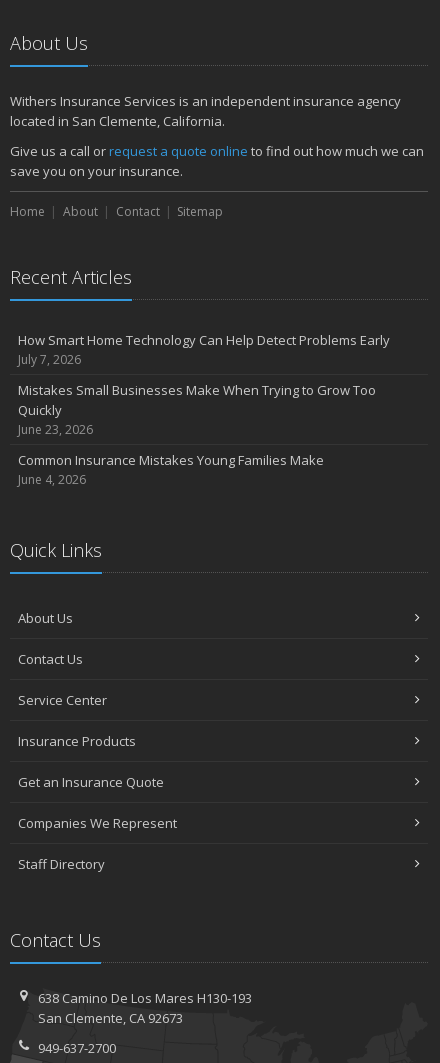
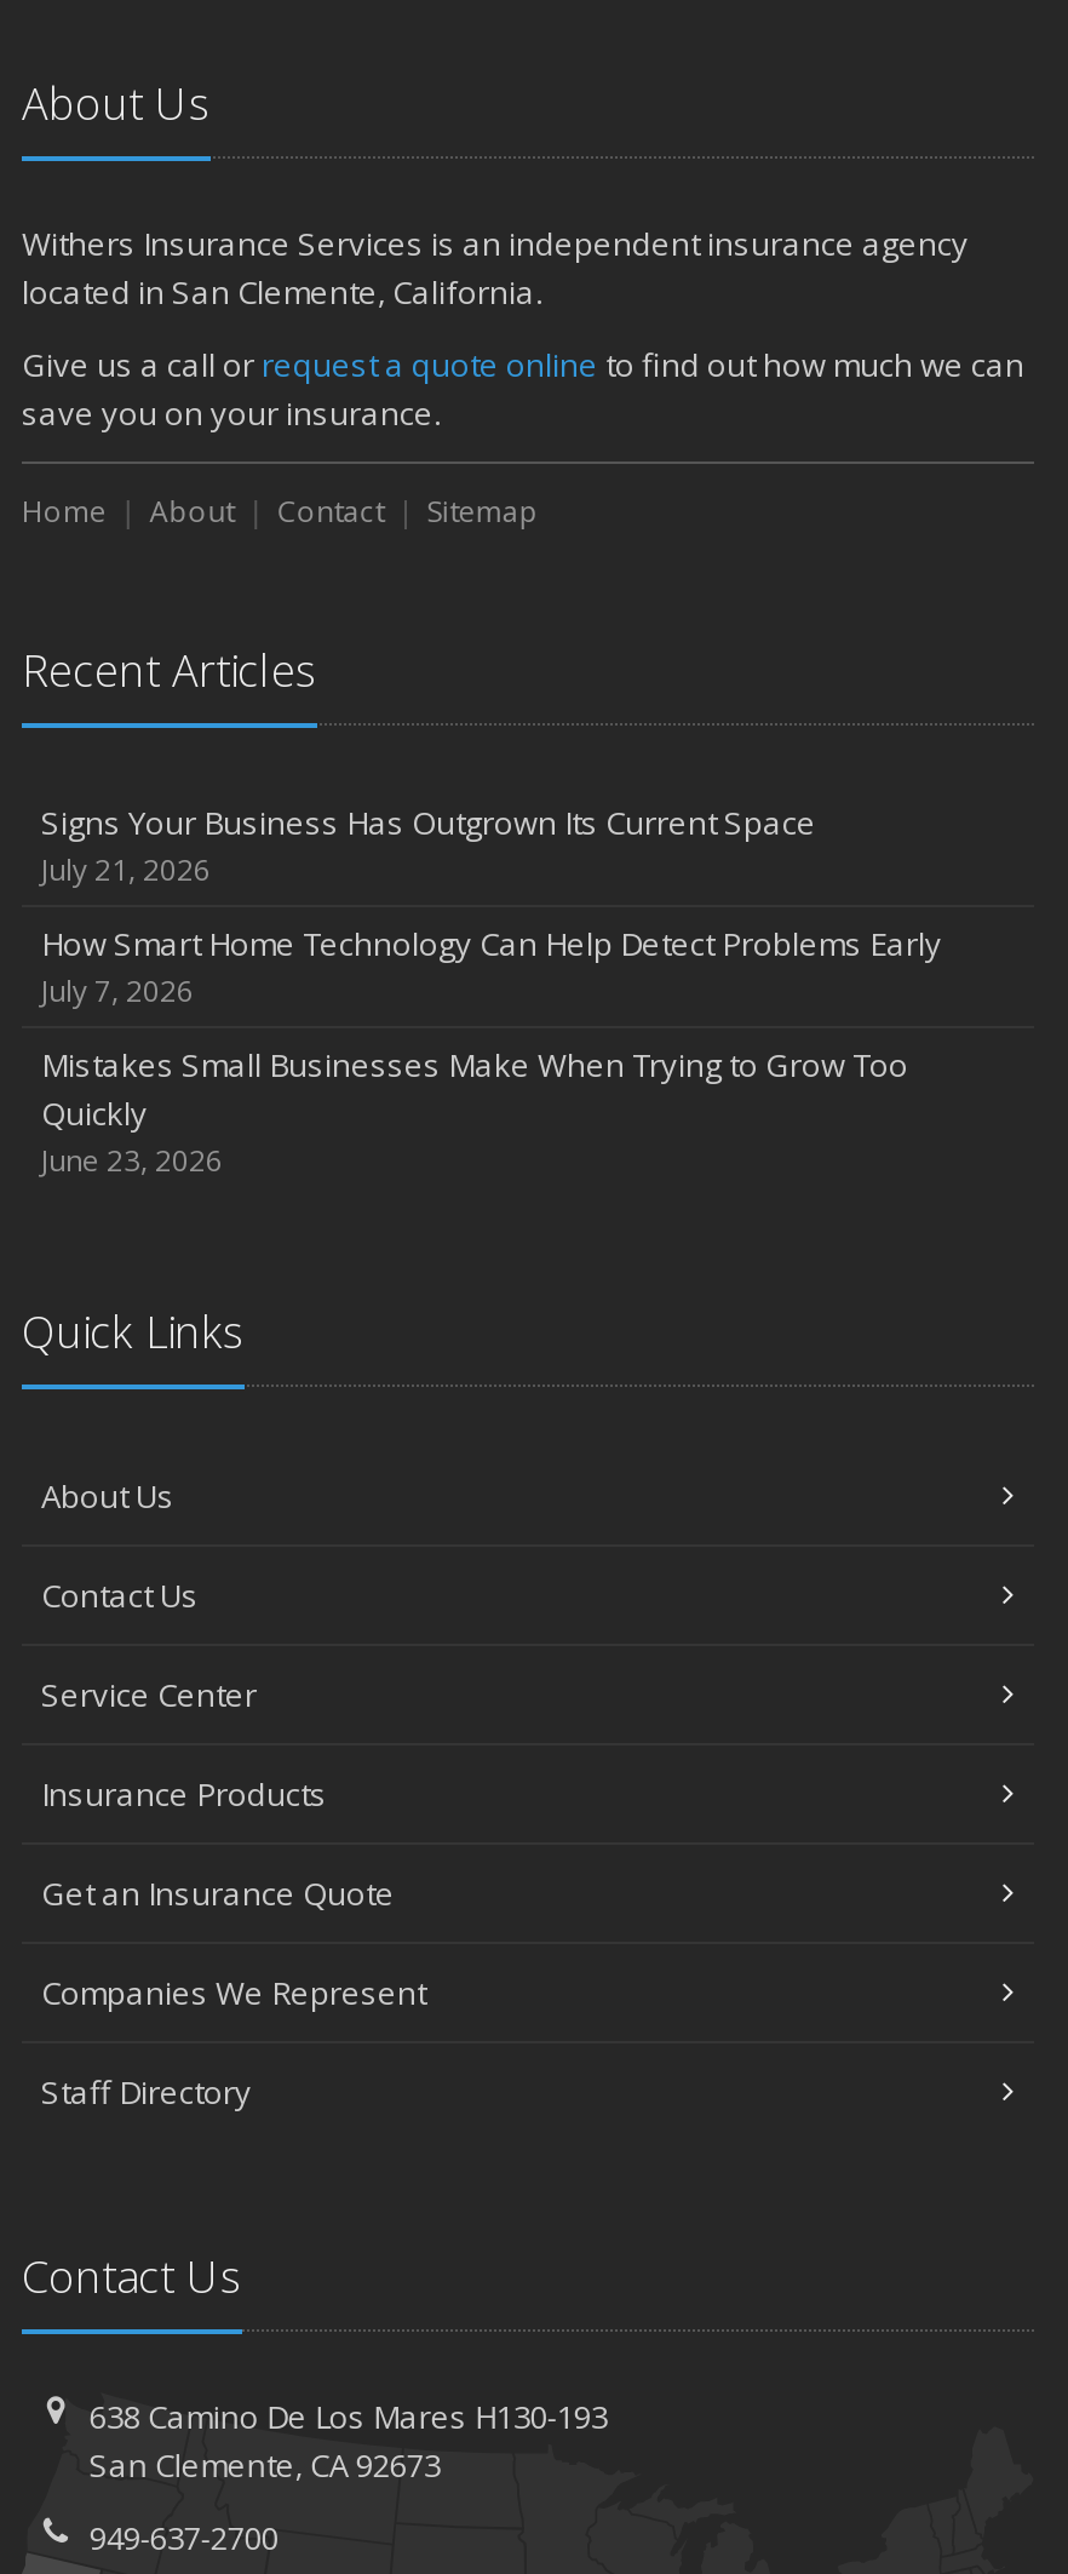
none -> [41,800,816,889] Signs Your Business Has Outgrown Its Current Space | July 21, 2026
moved [18,331,390,438] -> [41,921,942,1180]: How Smart Home Technology Can Help Detect Problems Early | July 7, 2026 | Mistakes Small Businesses Make When Trying to Grow Too | Quickly | June 23, 2026
[18,451,324,488] Common Insurance Mistakes Young Families Make | June 4, 2026 -> none

